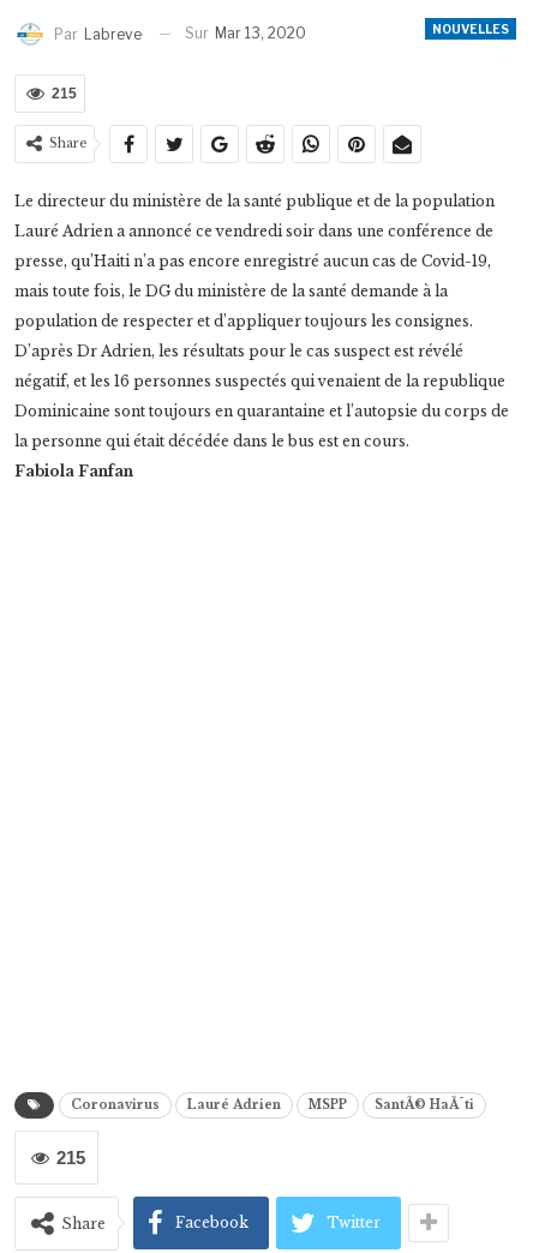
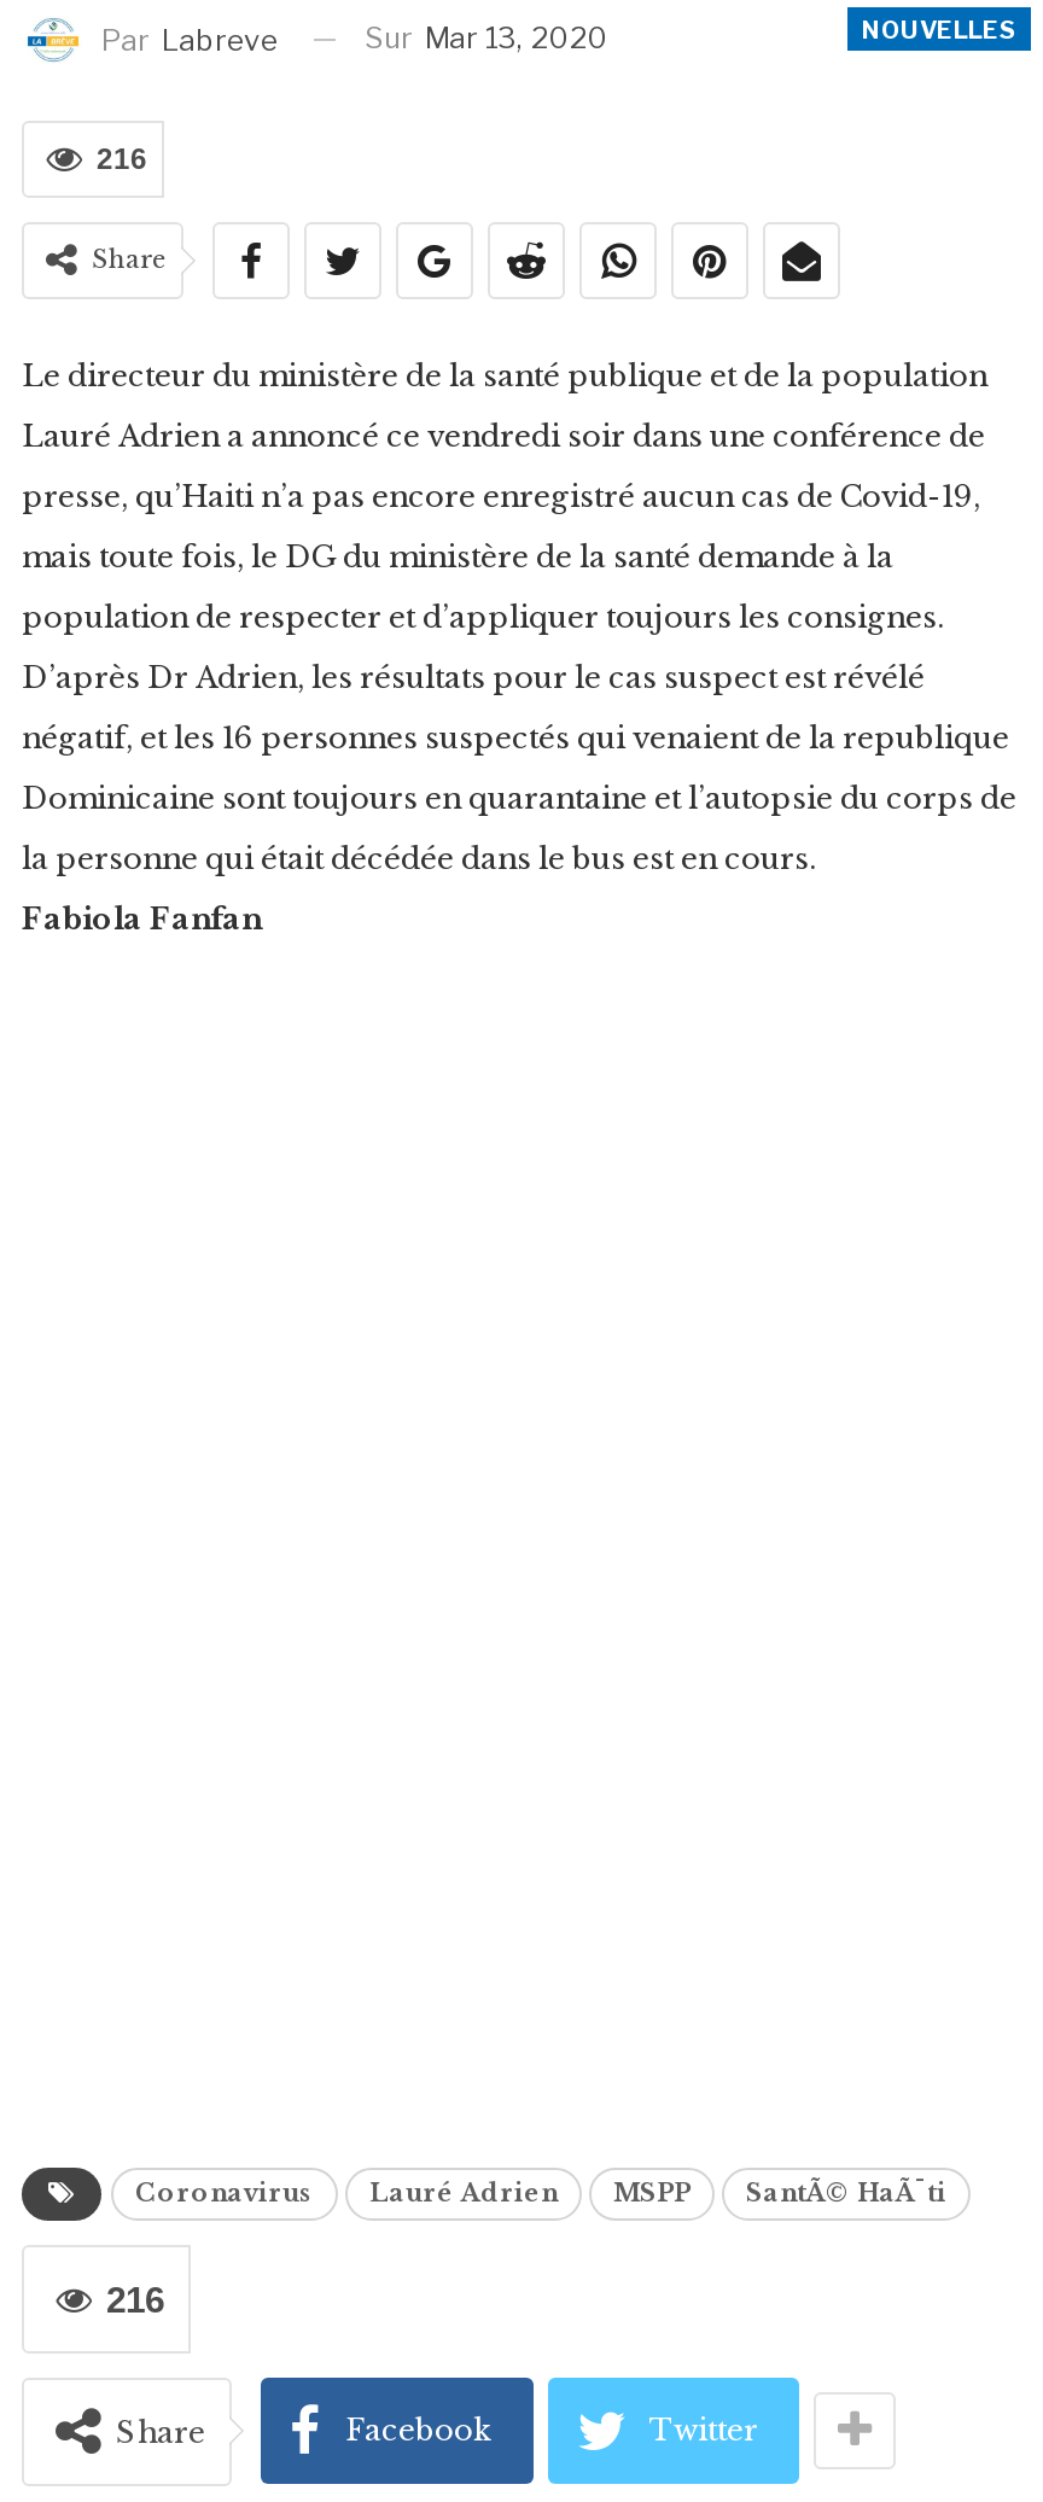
[52,85,77,102] 215 -> [97,142,147,176] 216
[56,1147,85,1168] 215 -> [106,2278,164,2319] 216

